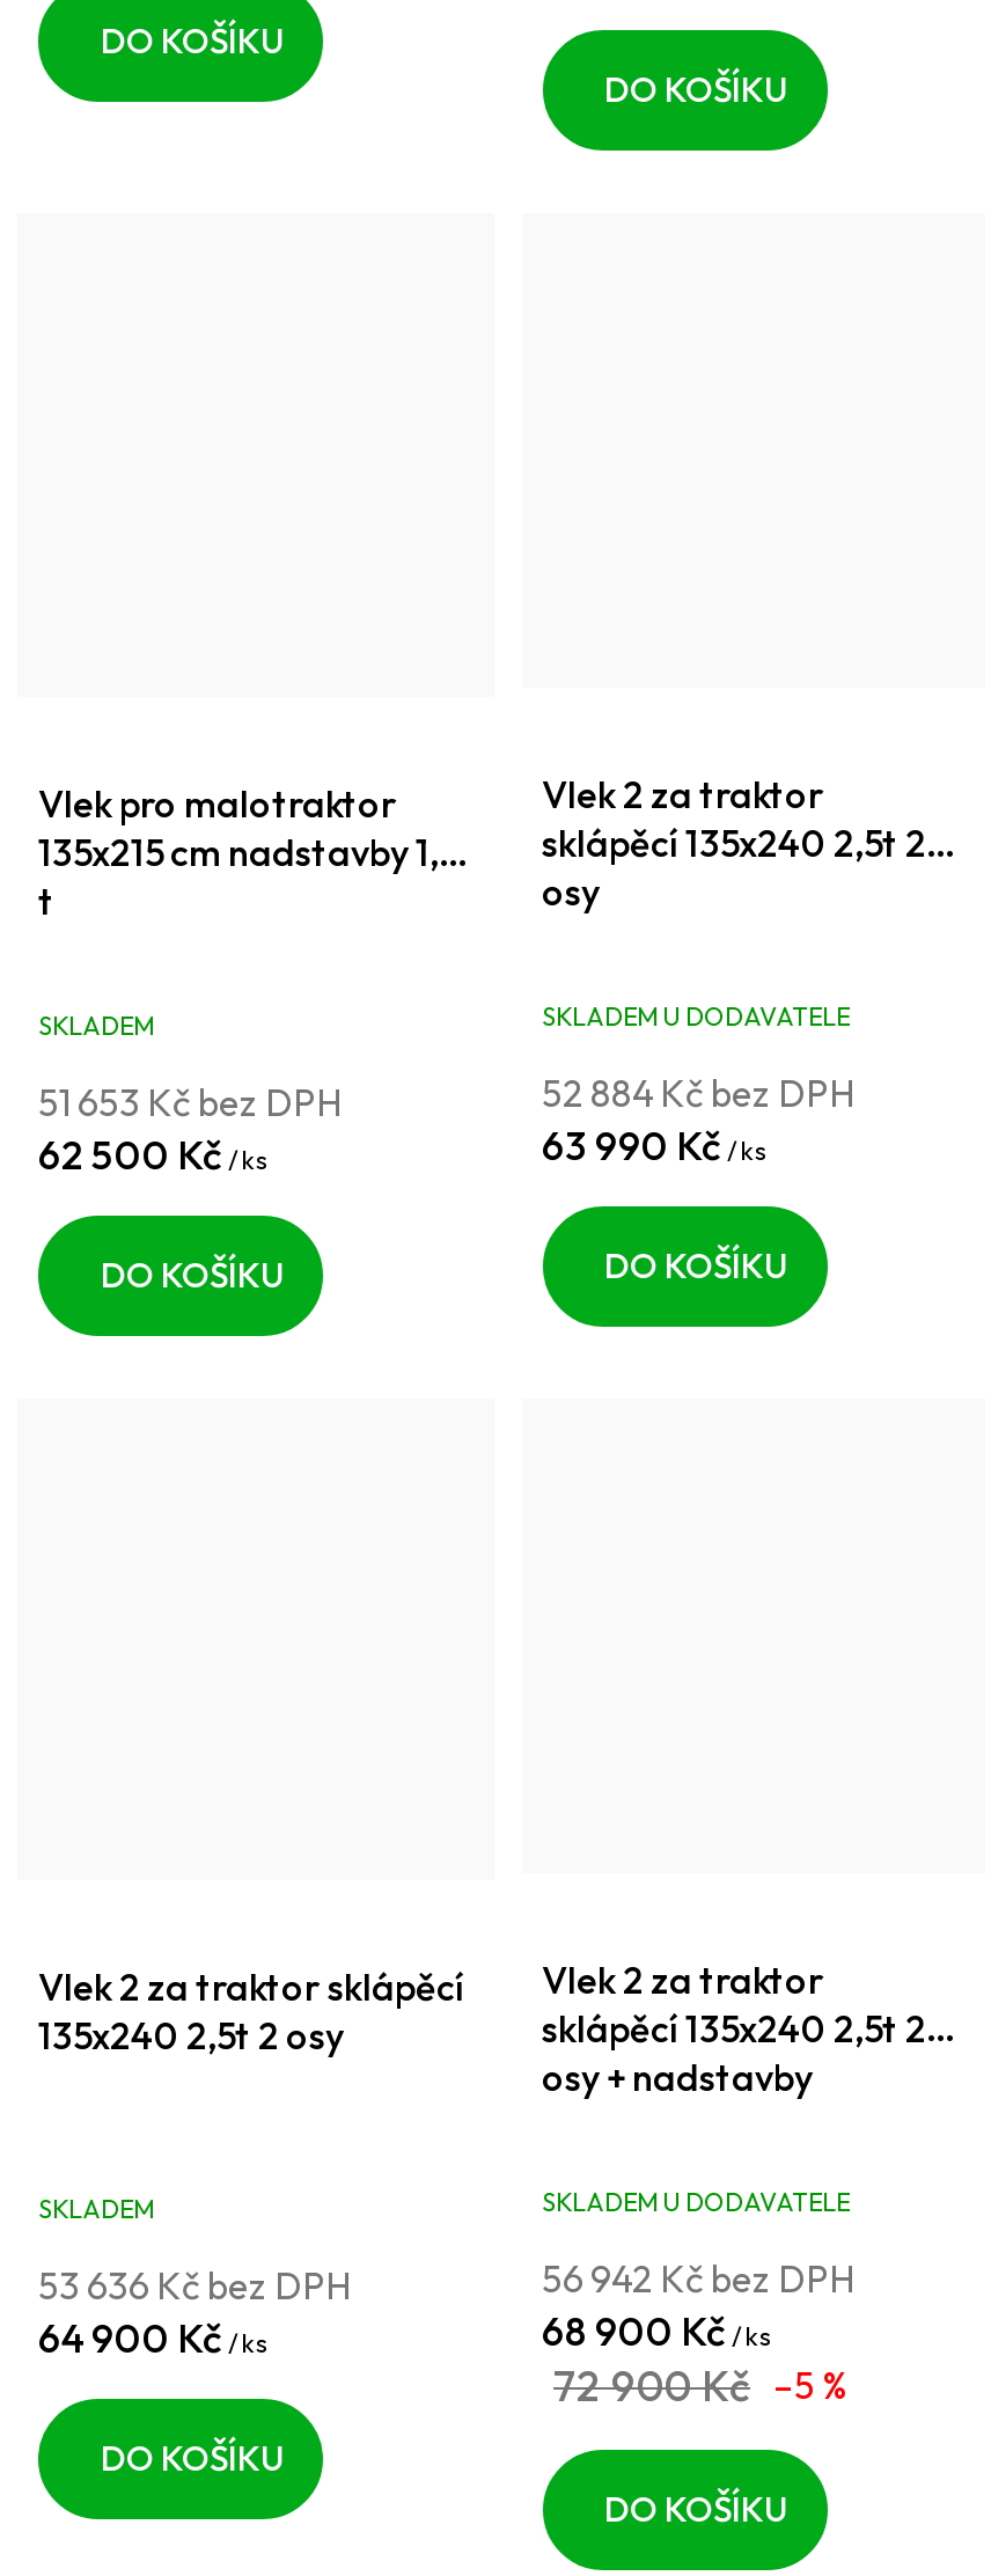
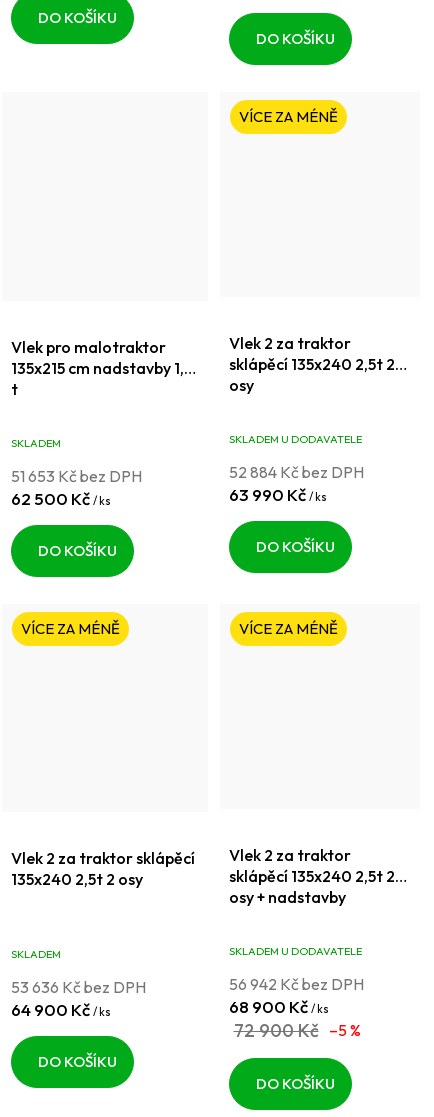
none -> [238,107,337,126] VÍCE ZA MÉNĚ
none -> [21,619,120,638] VÍCE ZA MÉNĚ
none -> [238,619,337,638] VÍCE ZA MÉNĚ

